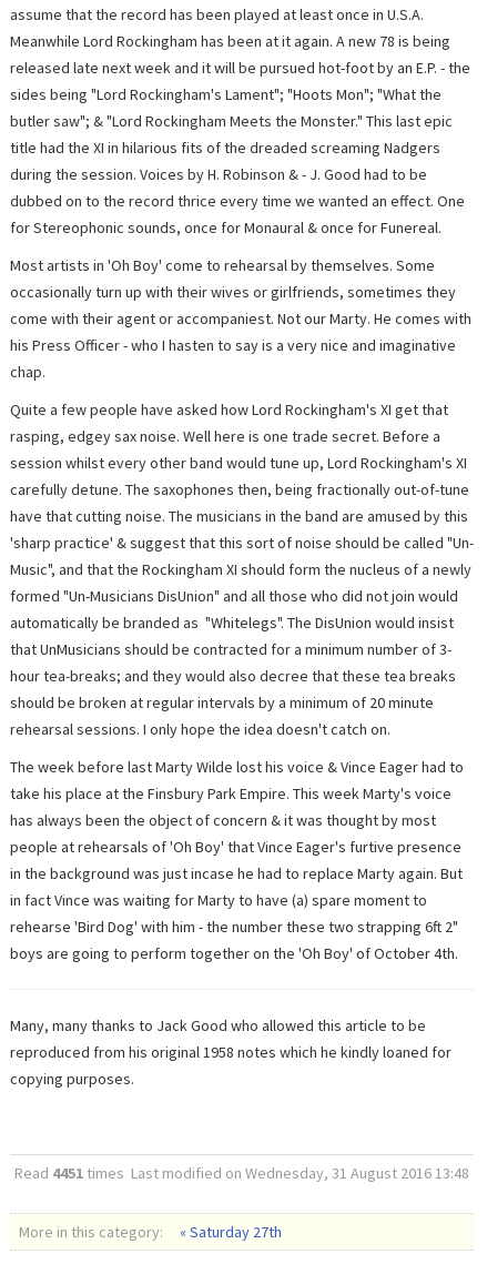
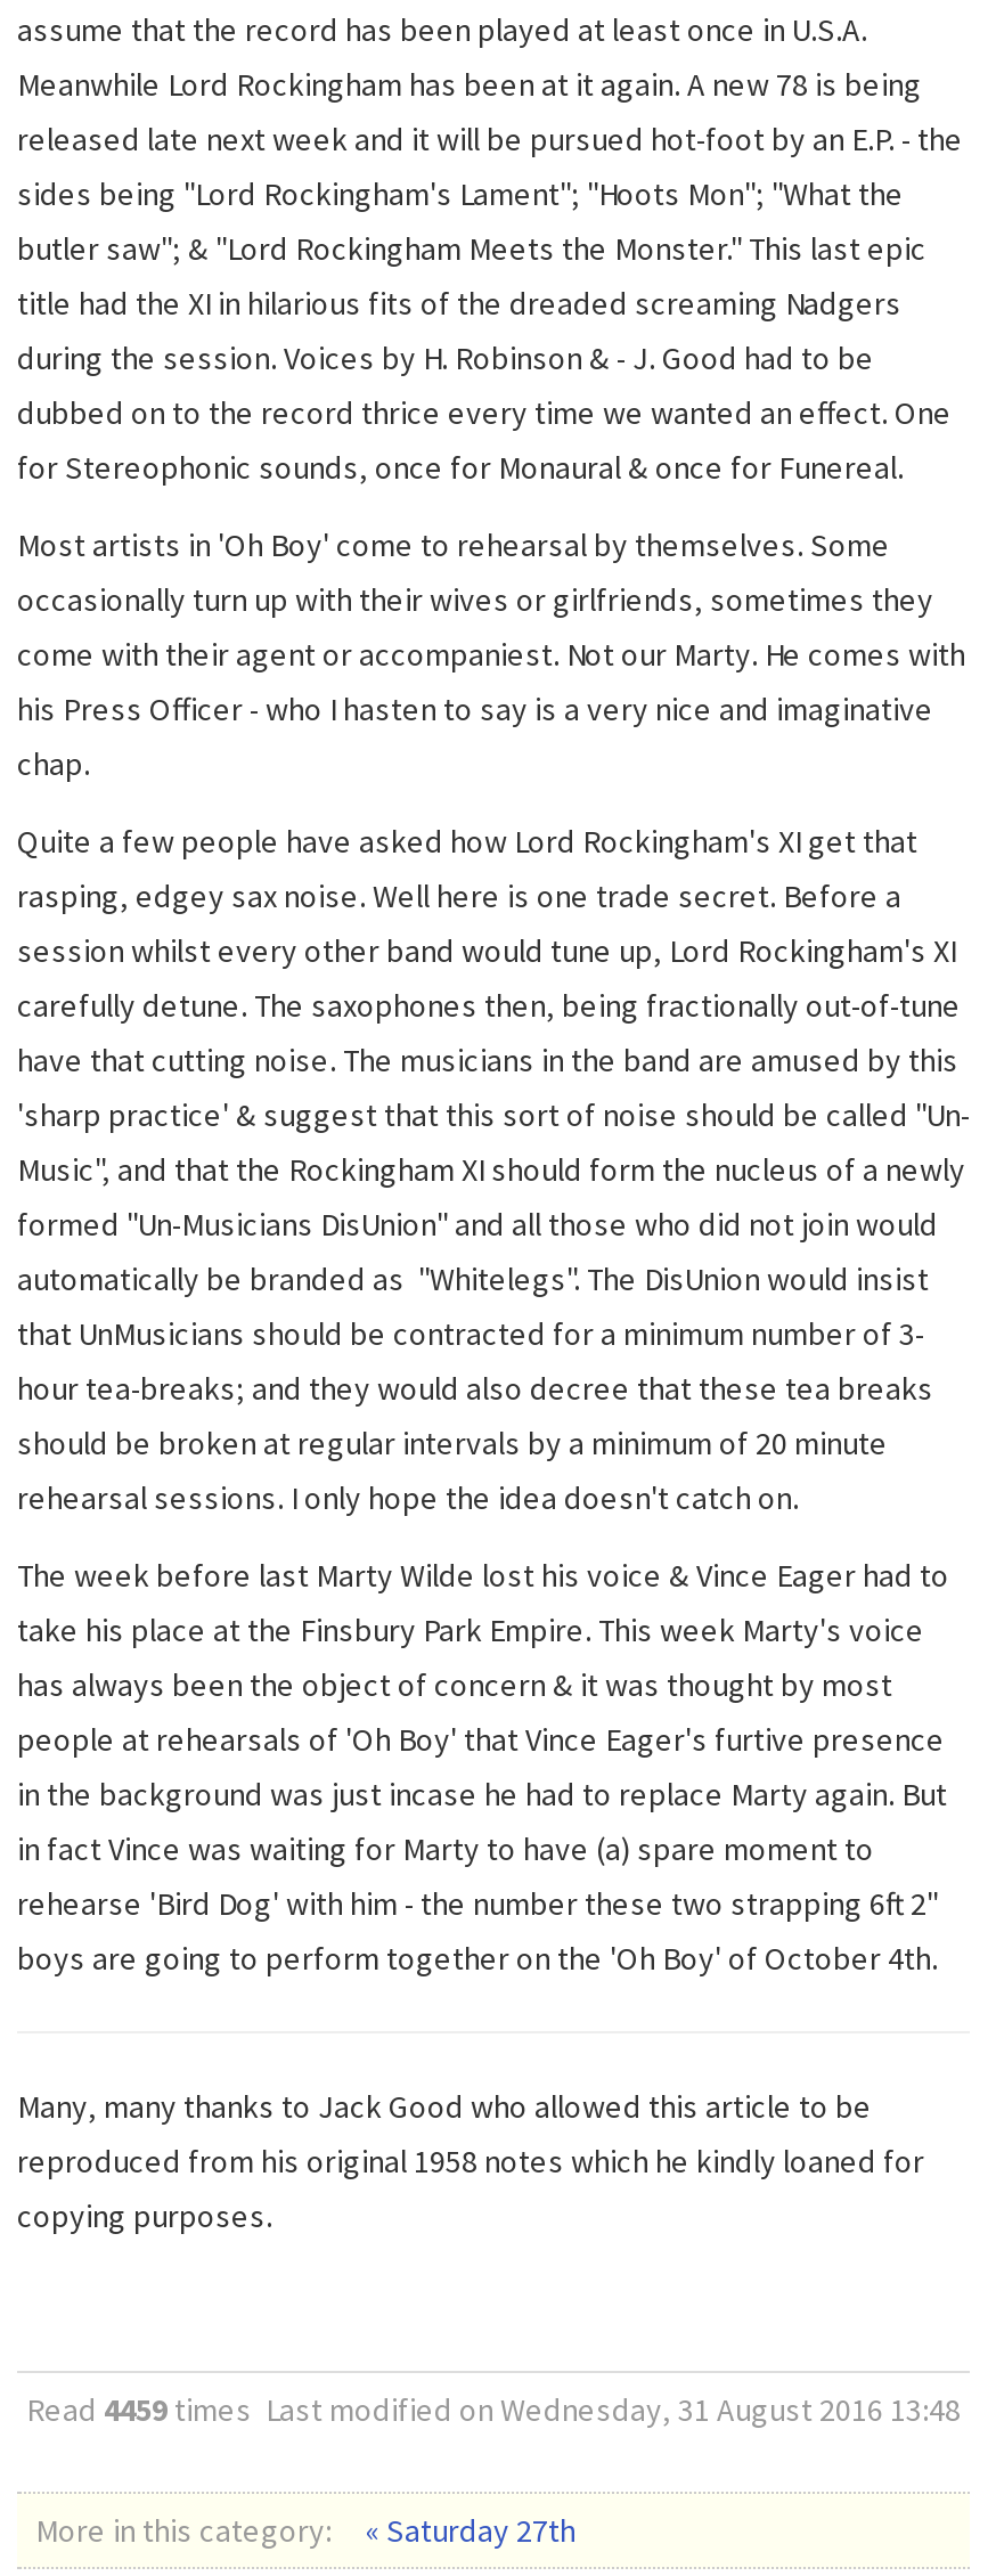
[14,1163,469,1183] Read 4451 times Last modified on Wednesday, 31 August 2016 13:48 -> [26,2390,961,2431] Read 4459 times Last modified on Wednesday, 31 August 2016 13:48

